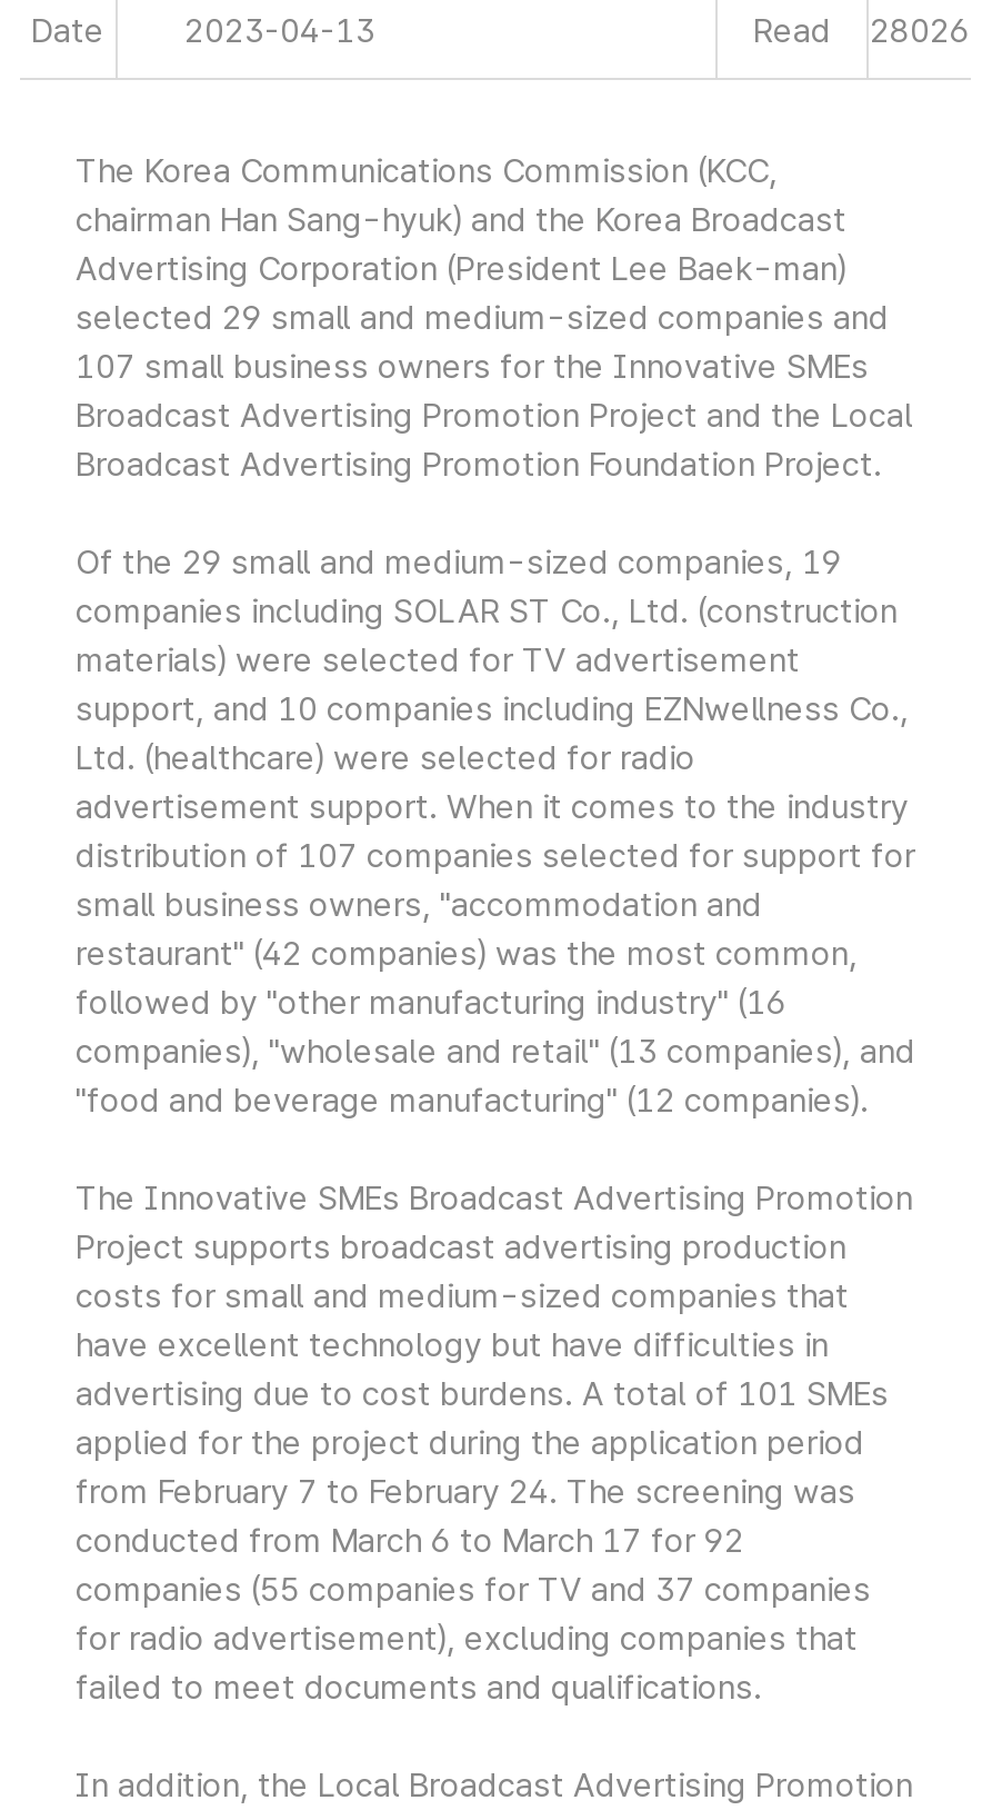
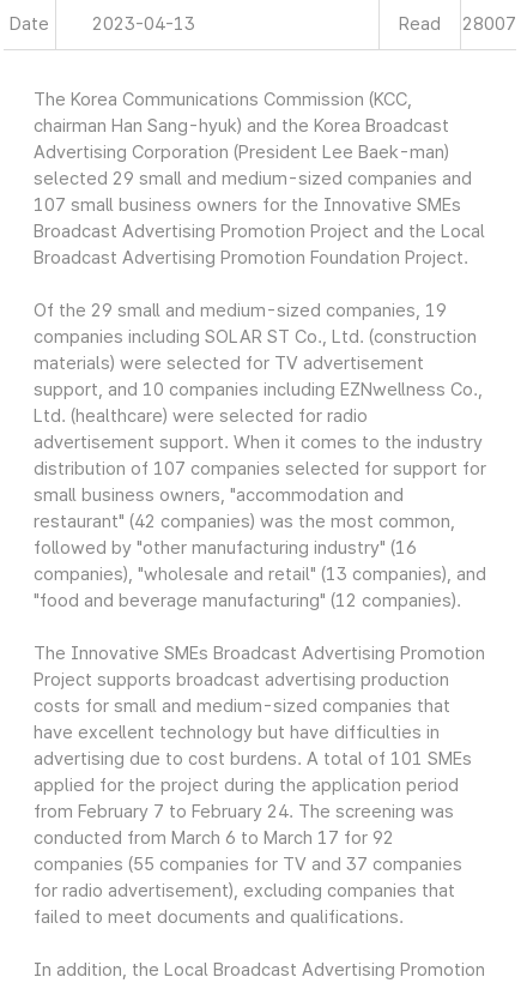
[753,11,970,51] Read 28026 -> [399,13,516,35] Read 28007

